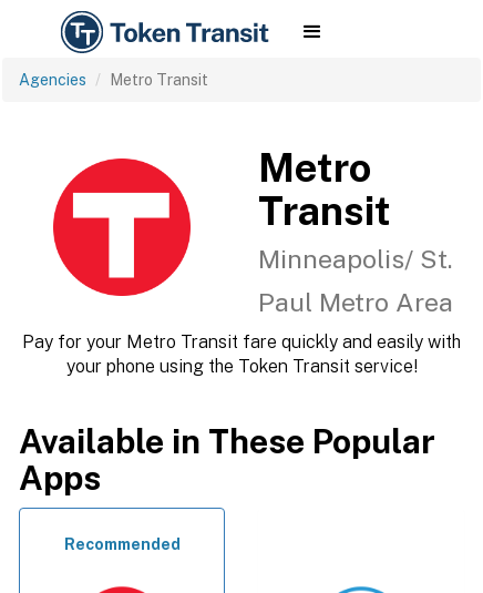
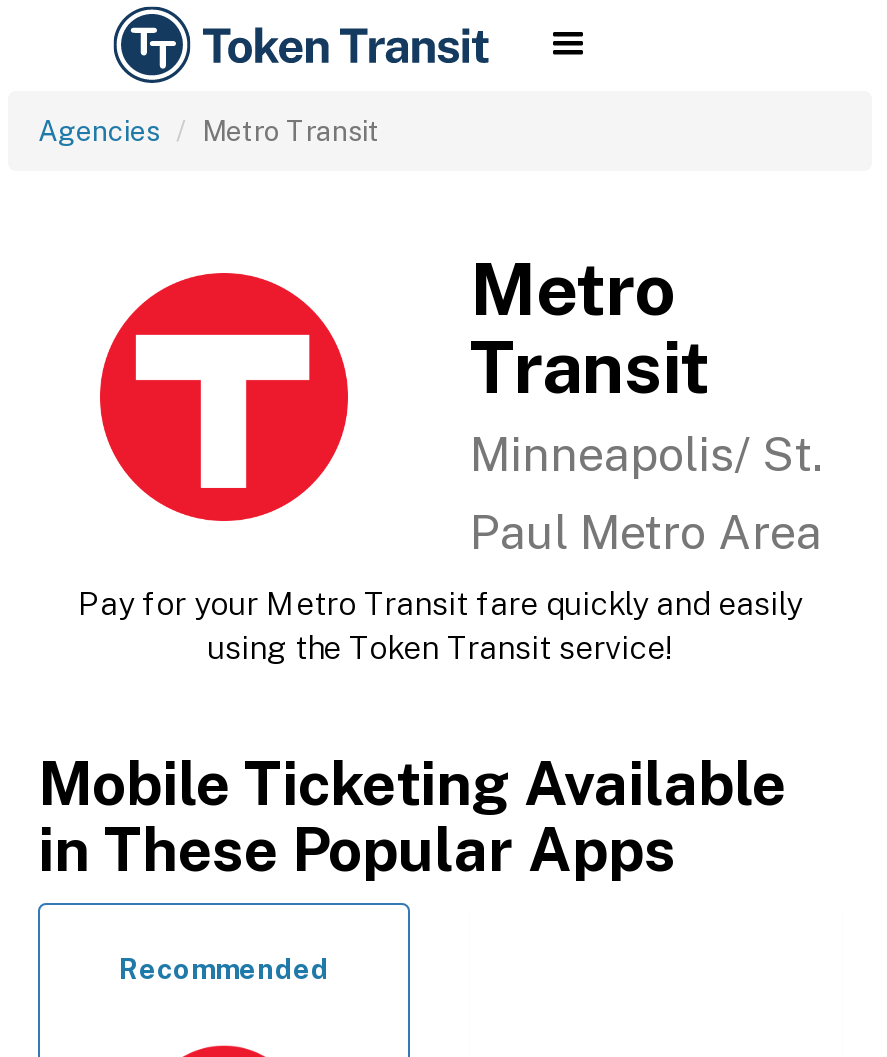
[22,331,461,377] Pay for your Metro Transit fare quickly and easily with | your phone using the Token Transit service! -> [78,585,802,667] Pay for your Metro Transit fare quickly and easily | using the Token Transit service!
[19,421,435,498] Available in These Popular | Apps -> [38,747,786,885] Mobile Ticketing Available | in These Popular Apps

